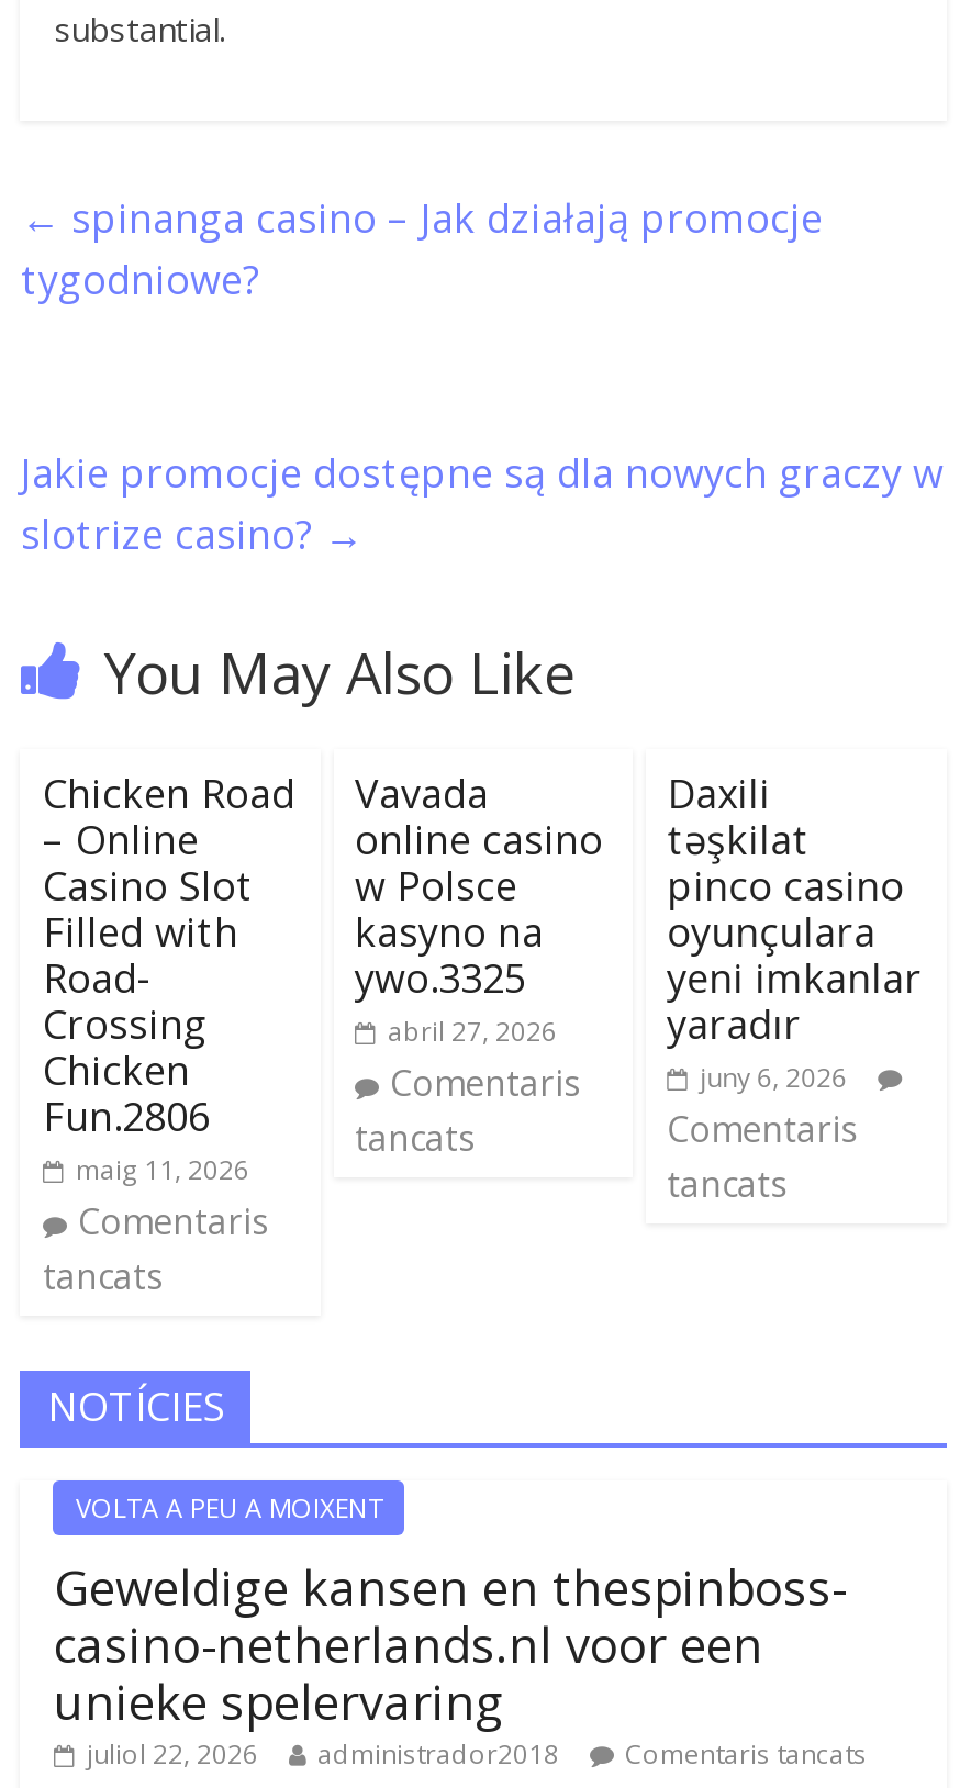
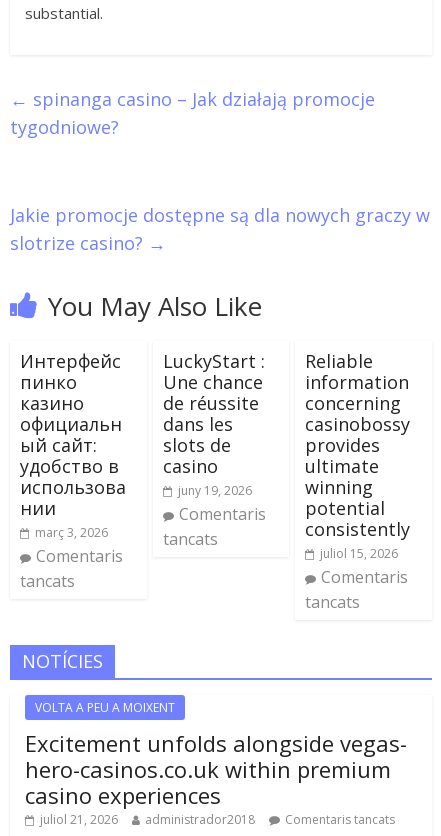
[43,767,295,1188] Chicken Road | – Online | Casino Slot | Filled with | Road- | Crossing | Chicken | Fun.2806 | maig 11, 2026 -> [20,349,126,541] Интерфейс | пинко | казино | официальн | ый сайт: | удобство в | использова | нии | març 3, 2026
[355,767,603,1050] Vavada | online casino | w Polsce | kasyno na | ywo.3325 | abril 27, 2026 -> [162,349,264,499] LuckyStart : | Une chance | de réussite | dans les | slots de | casino | juny 19, 2026
[667,767,922,1096] Daxili | təşkilat | pinco casino | oyunçulara | yeni imkanlar | yaradır | juny 6, 2026 -> [305,349,410,562] Reliable | information | concerning | casinobossy | provides | ultimate | winning | potential | consistently | juliol 15, 2026
moved [667,1105,858,1208] -> [305,566,408,613]: Comentaris | tancats
[54,1553,847,1773] Geweldige kansen en thespinboss- | casino-netherlands.nl voor een | unieke spelervaring | juliol 22, 2026 -> [25,728,407,828] Excitement unfolds alongside vegas- | hero-casinos.co.uk within premium | casino experiences | juliol 21, 2026

